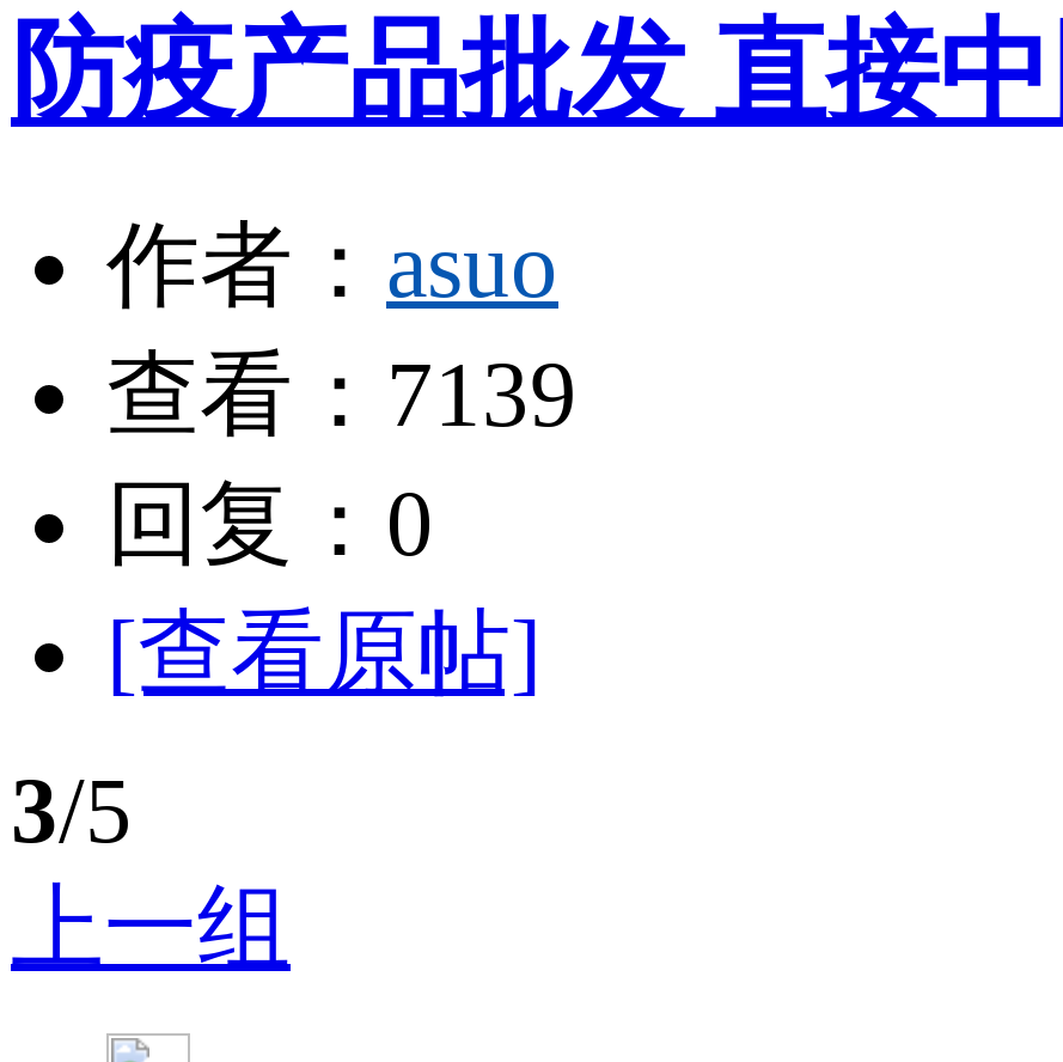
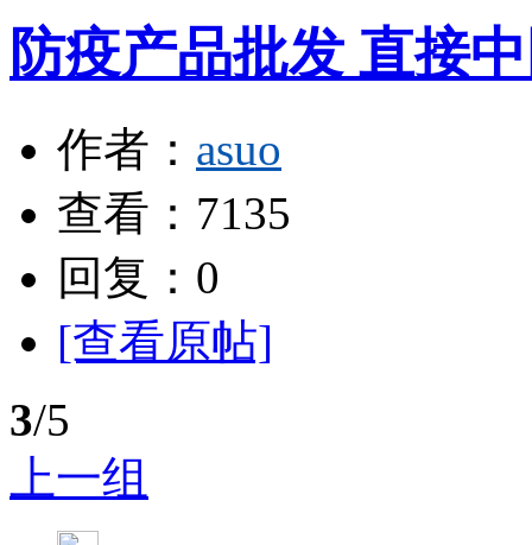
[106,342,578,444] 查看：7139 -> [57,187,291,238] 查看：7135

